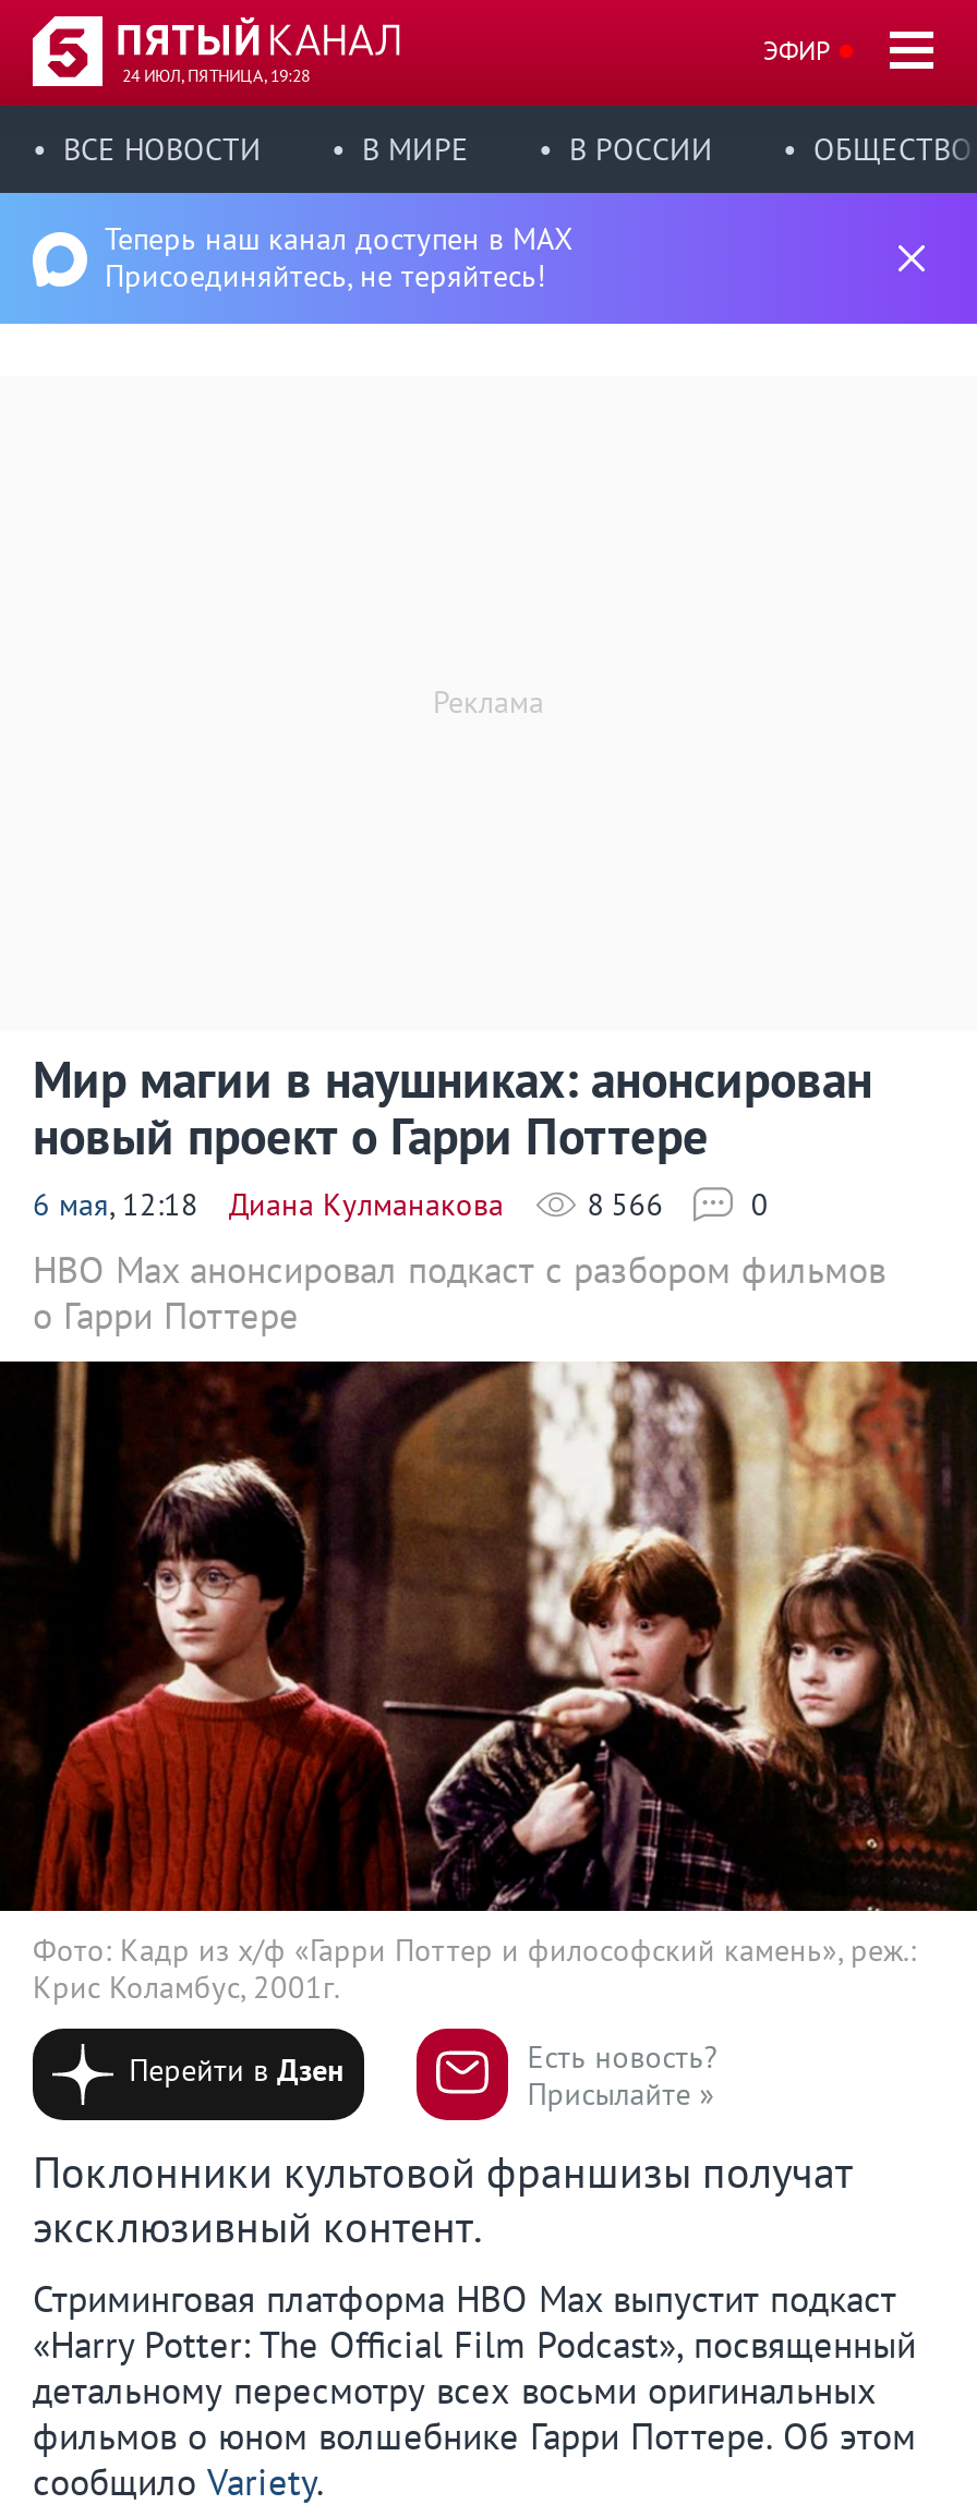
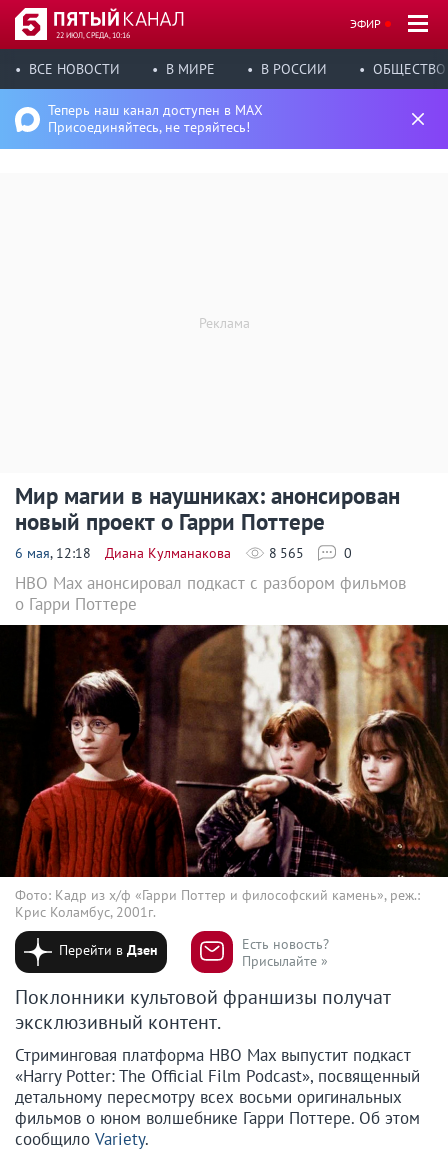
[122,64,310,86] 24 ИЮЛ, ПЯТНИЦА, 19:28 -> [56,30,130,40] 22 ИЮЛ, СРЕДА, 10:16
[587,1185,663,1224] 8 566 -> [269,544,304,562] 8 565

